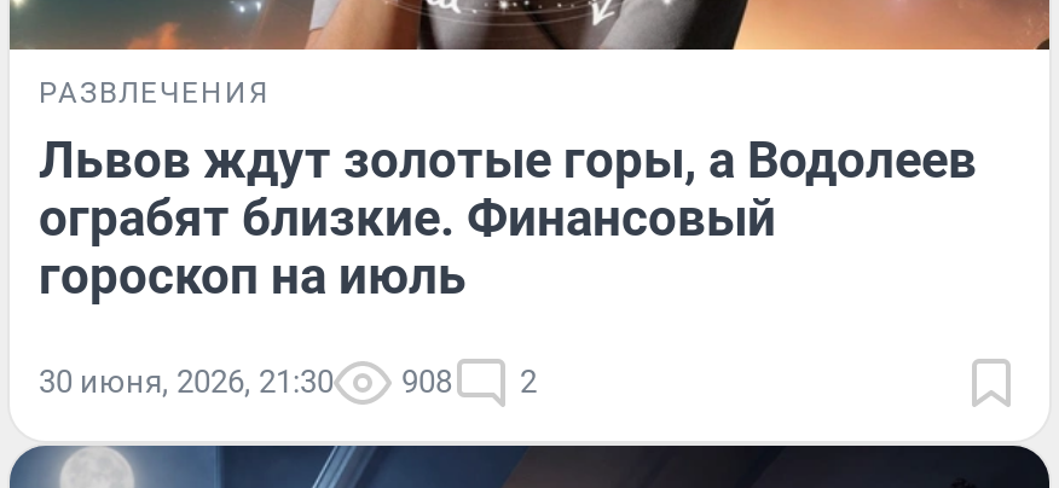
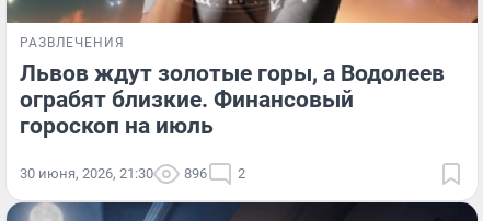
[39,364,537,400] 30 июня, 2026, 21:30 908 2 -> [20,165,245,181] 30 июня, 2026, 21:30 896 2

